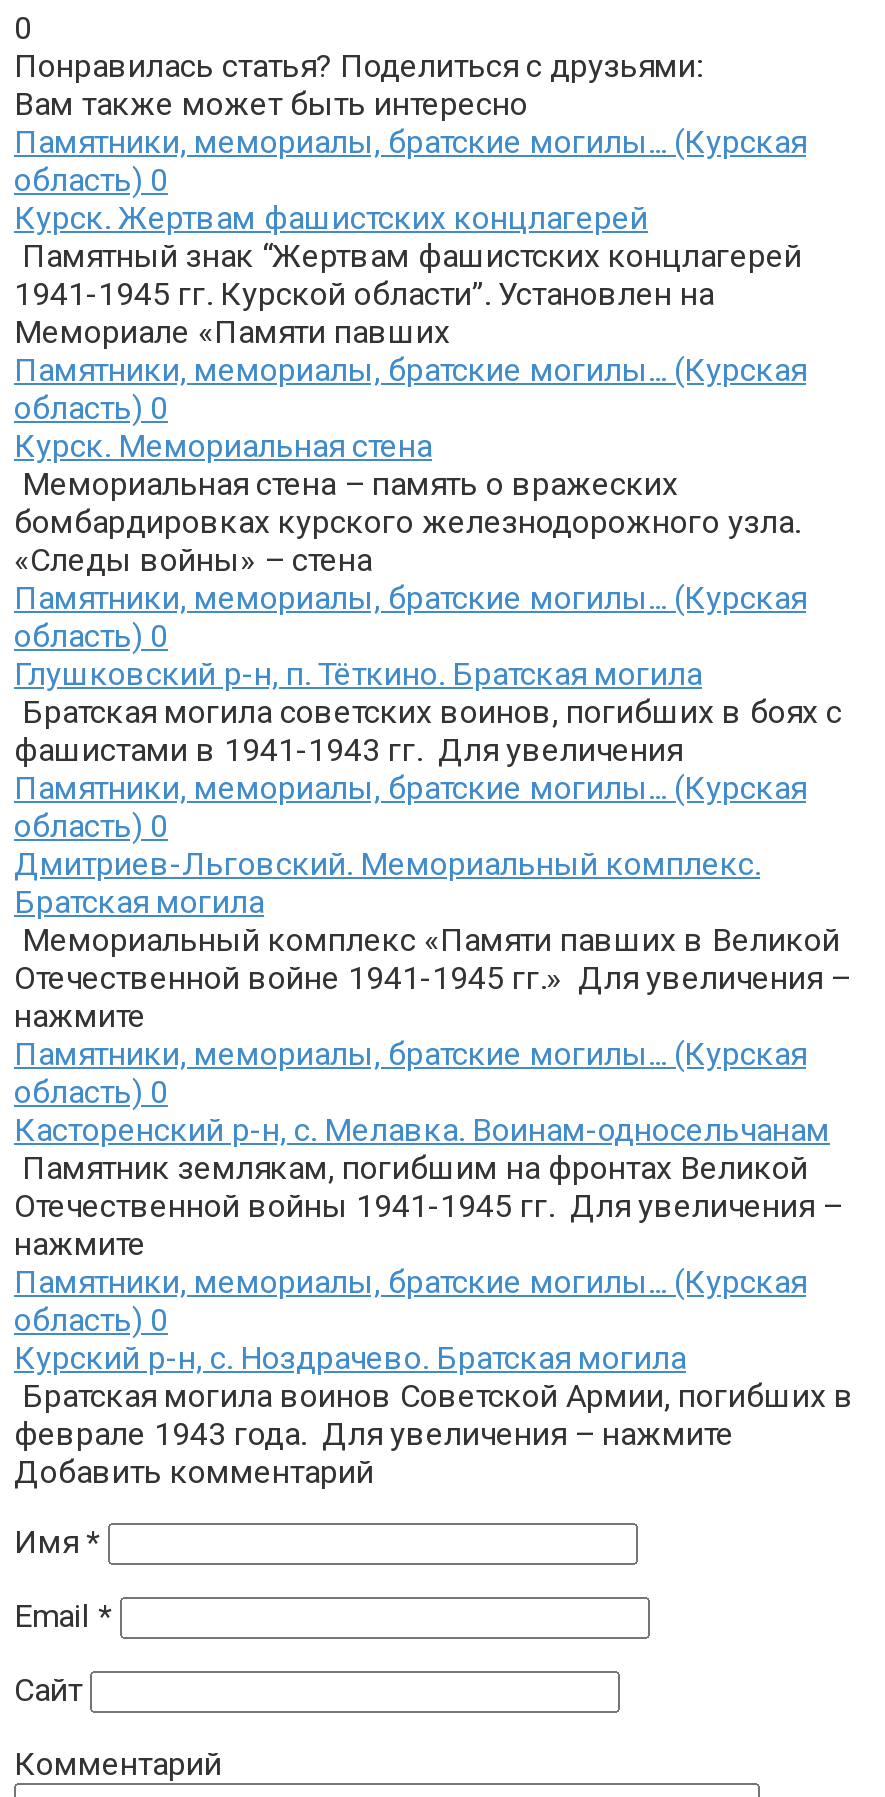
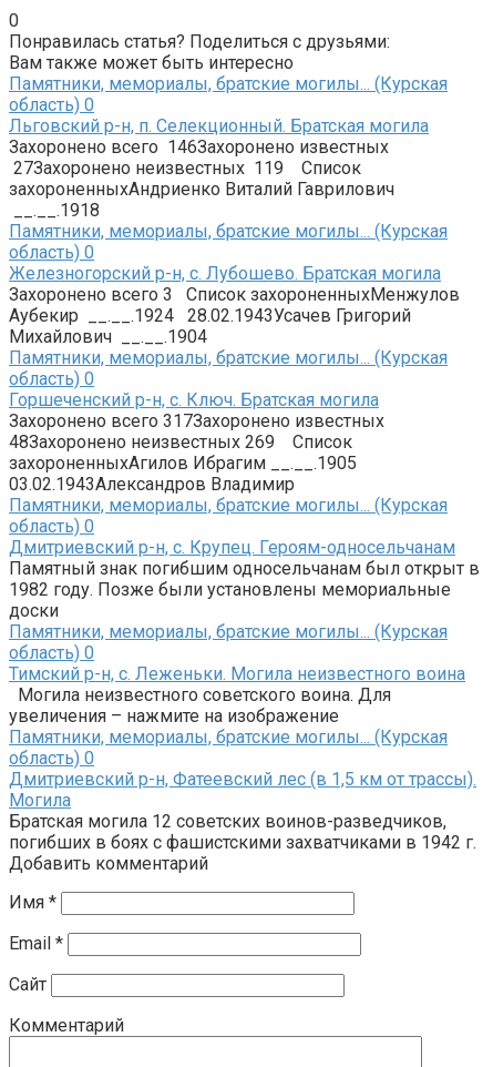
[14,199,802,351] Курск. Жертвам фашистских концлагерей | Памятный знак “Жертвам фашистских концлагерей | 1941-1945 гг. Курской области”. Установлен на | Мемориале «Памяти павших -> [9,115,429,220] Льговский р-н, п. Селекционный. Братская могила | Захоронено всего 146Захоронено известных | 27Захоронено неизвестных 119 Список | захороненныхАндриенко Виталий Гаврилович | __.__.1918
[14,427,808,579] Курск. Мемориальная стена | Мемориальная стена – память о вражеских | бомбардировках курского железнодорожного узла. | «Следы войны» – стена -> [9,263,460,347] Железногорский р-н, с. Лубошево. Братская могила | Захоронено всего 3 Список захороненныхМенжулов | Аубекир __.__.1924 28.02.1943Усачев Григорий | Михайлович __.__.1904
[14,655,842,769] Глушковский р-н, п. Тёткино. Братская могила | Братская могила советских воинов, погибших в боях с | фашистами в 1941-1943 гг. Для увеличения -> [9,389,384,494] Горшеченский р-н, с. Ключ. Братская могила | Захоронено всего 317Захоронено известных | 48Захоронено неизвестных 269 Список | захороненныхАгилов Ибрагим __.__.1905 | 03.02.1943Александров Владимир
moved [14,769,806,845] -> [9,494,448,537]: Памятники, мемориалы, братские могилы... (Курская | область) 0
[14,845,850,1035] Дмитриев-Льговский. Мемориальный комплекс. | Братская могила | Мемориальный комплекс «Памяти павших в Великой | Отечественной войне 1941-1945 гг.» Для увеличения – | нажмите -> [9,537,480,621] Дмитриевский р-н, с. Крупец. Героям-односельчанам | Памятный знак погибшим односельчанам был открыт в | 1982 году. Позже были установлены мемориальные | доски
[14,1111,842,1263] Касторенский р-н, с. Мелавка. Воинам-односельчанам | Памятник землякам, погибшим на фронтах Великой | Отечественной войны 1941-1945 гг. Для увеличения – | нажмите -> [9,663,465,726] Тимский р-н, с. Леженьки. Могила неизвестного воина | Могила неизвестного советского воина. Для | увеличения – нажмите на изображение
[14,1339,854,1453] Курский р-н, с. Ноздрачево. Братская могила | Братская могила воинов Советской Армии, погибших в | феврале 1943 года. Для увеличения – нажмите -> [9,768,476,853] Дмитриевский р-н, Фатеевский лес (в 1,5 км от трассы). | Могила | Братская могила 12 советских воинов-разведчиков, | погибших в боях с фашистскими захватчиками в 1942 г.

